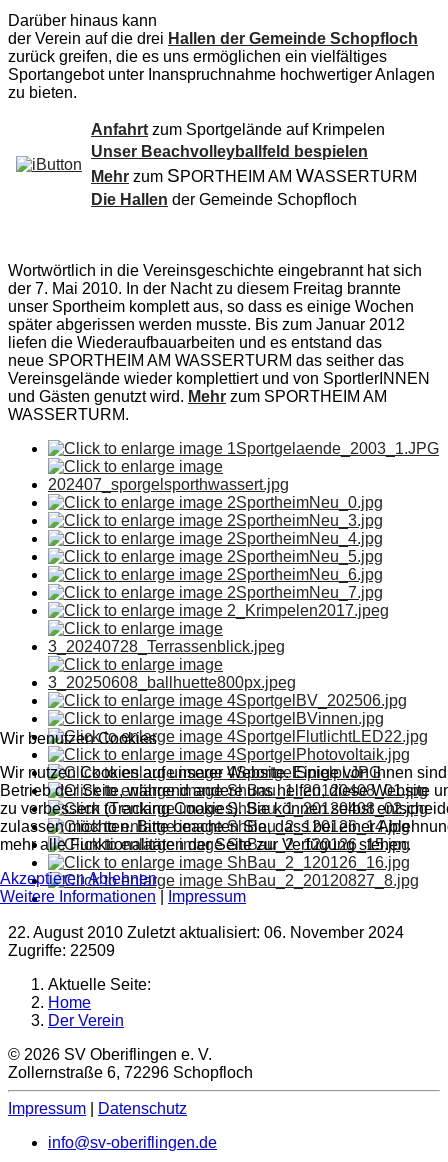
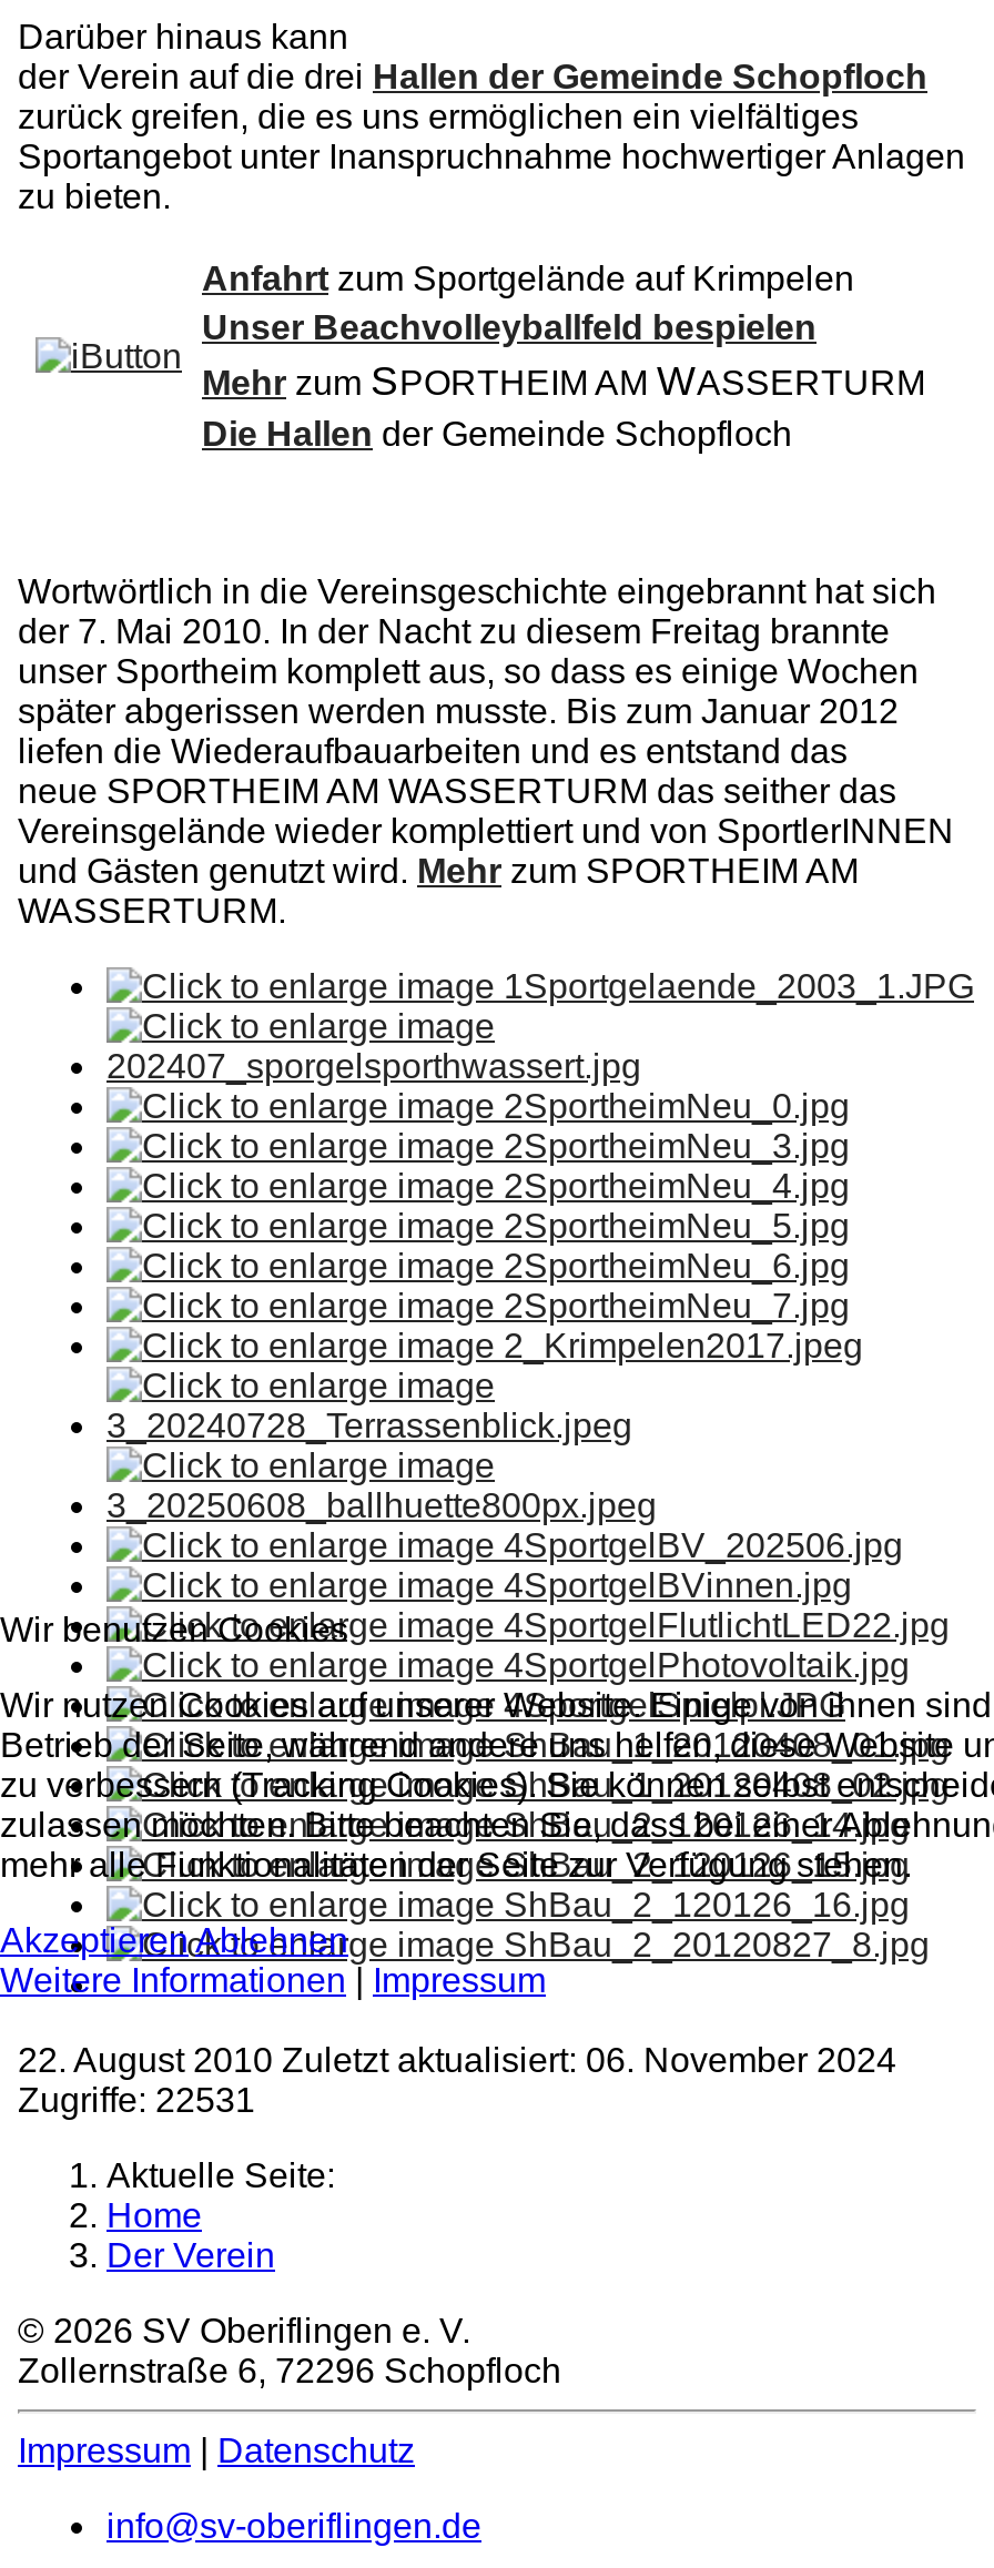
[8,942,115,959] Zugriffe: 22509 -> [18,2081,255,2119] Zugriffe: 22531

